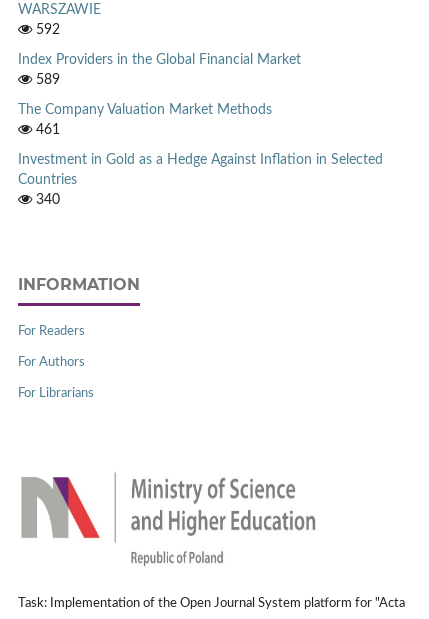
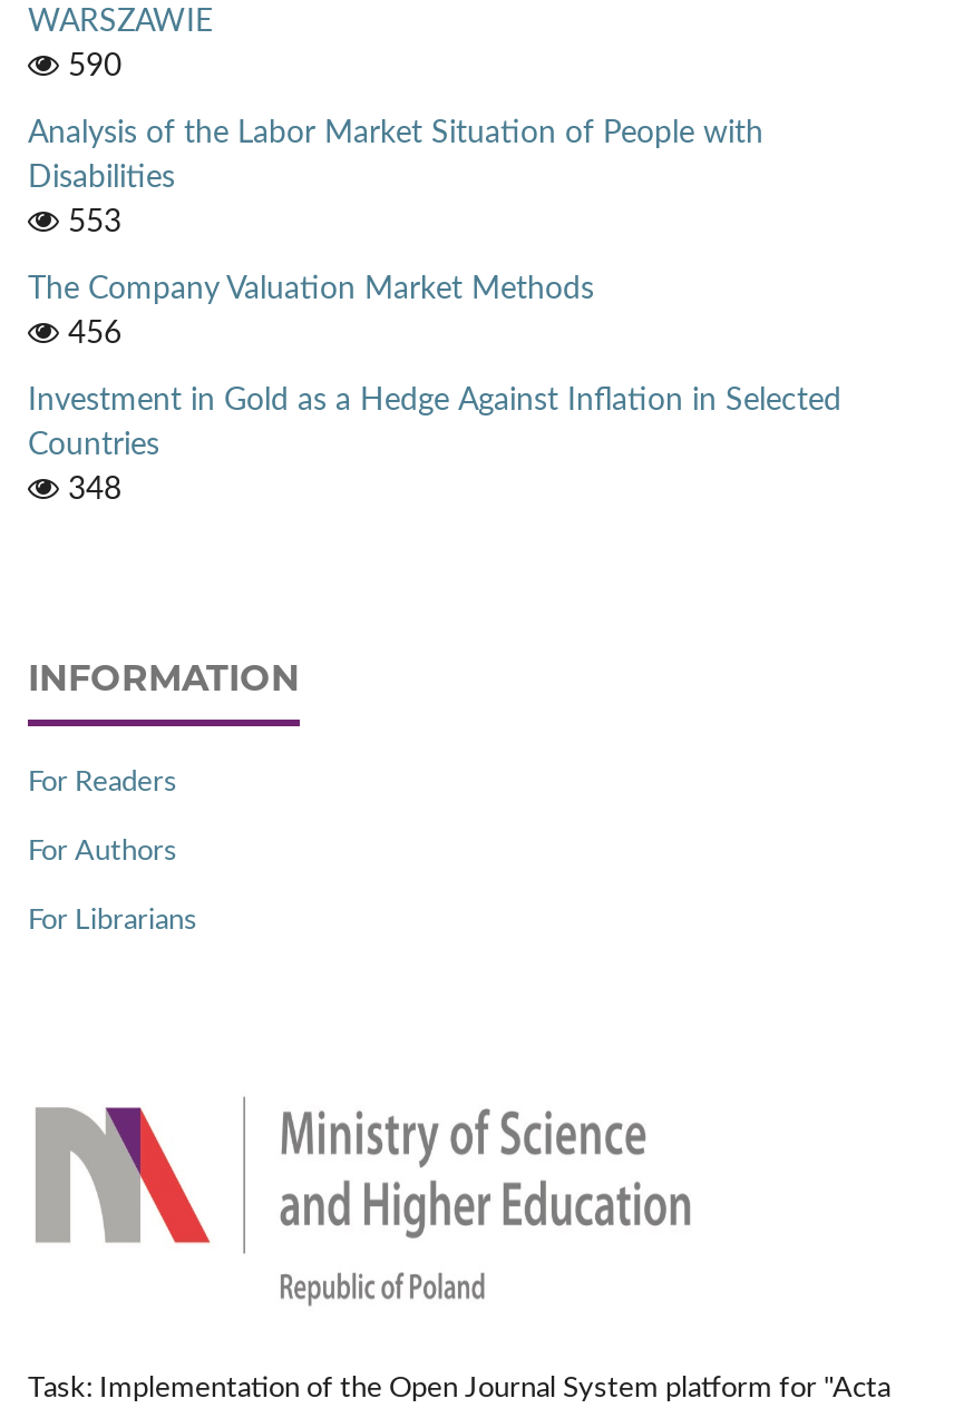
[32,23,60,37] 592 -> [59,52,121,84] 590
[18,53,301,87] Index Providers in the Global Financial Market | 589 -> [28,119,763,239] Analysis of the Labor Market Situation of People with | Disabilities | 553
[32,123,60,137] 461 -> [59,319,121,351] 456
[32,193,60,207] 340 -> [59,475,121,507] 348

